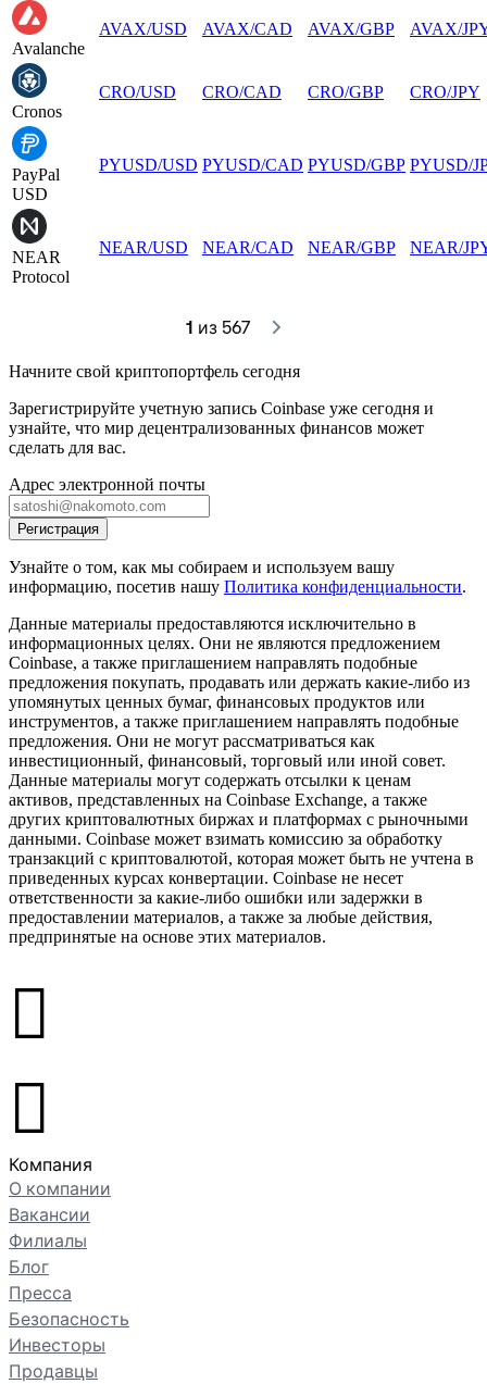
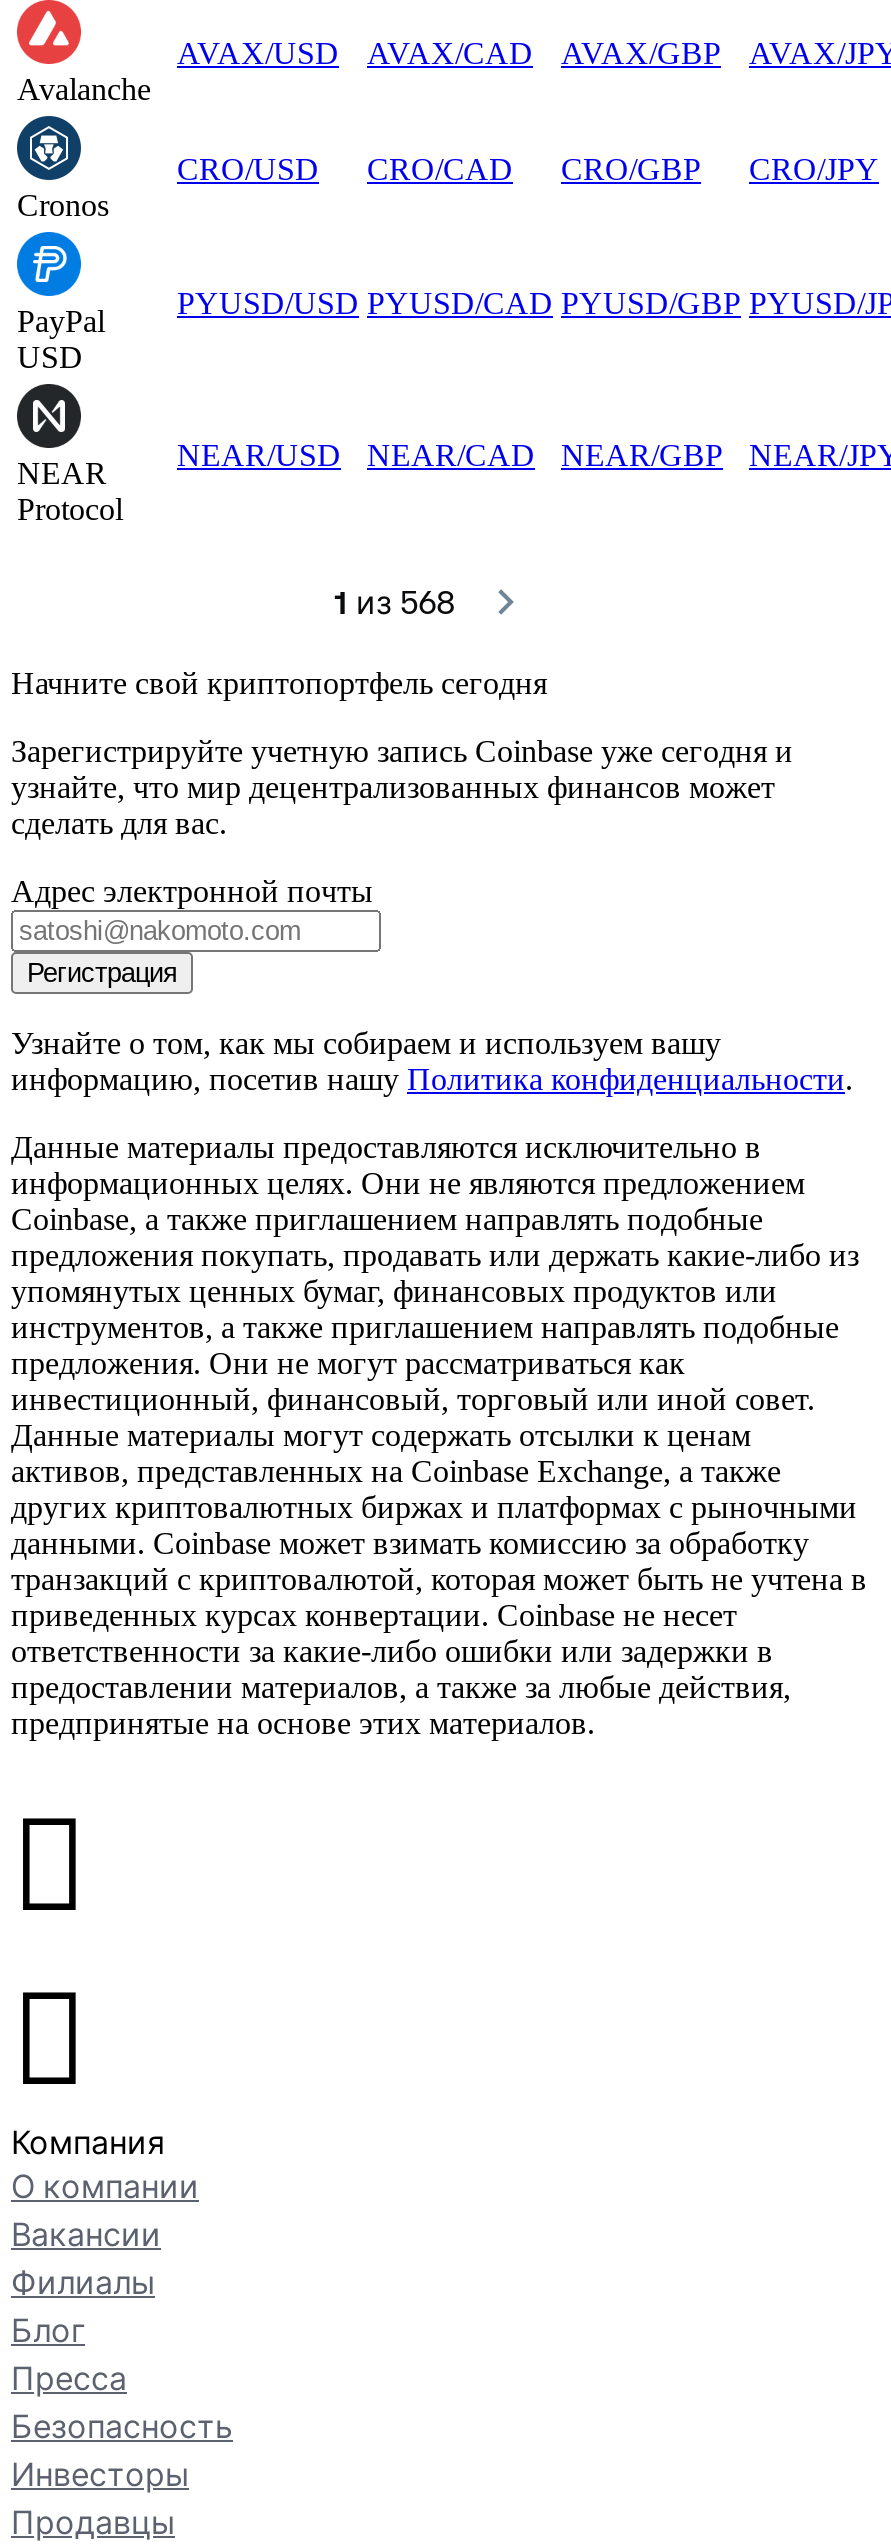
[185,316,249,338] 1 из 567 -> [334,581,456,621] 1 из 568

